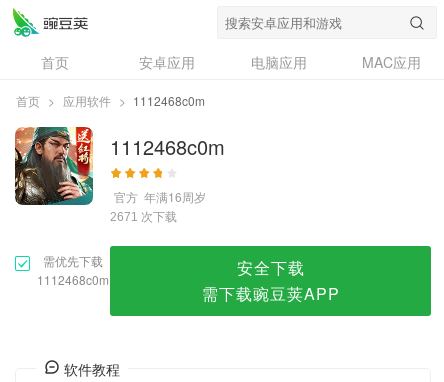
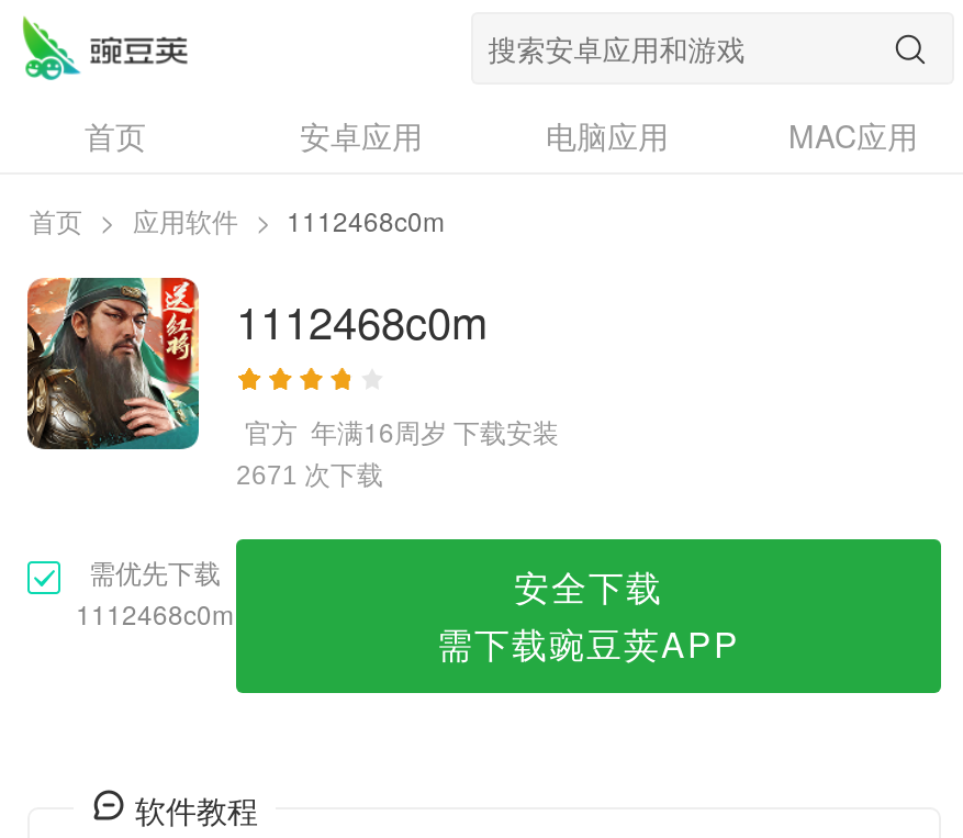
[114,188,206,205] 官方年满16周岁 -> [245,412,559,449] 官方年满16周岁 下载安装

